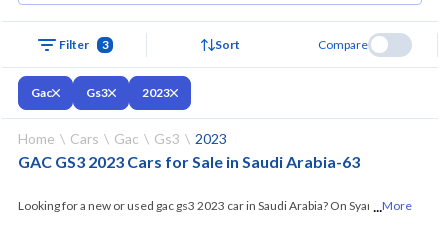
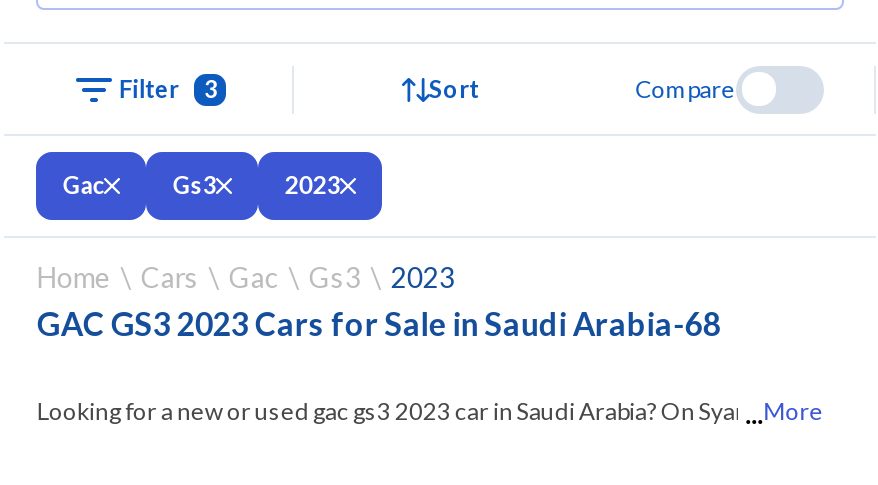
[18,152,360,171] GAC GS3 2023 Cars for Sale in Saudi Arabia-63 -> [37,304,721,342] GAC GS3 2023 Cars for Sale in Saudi Arabia-68

